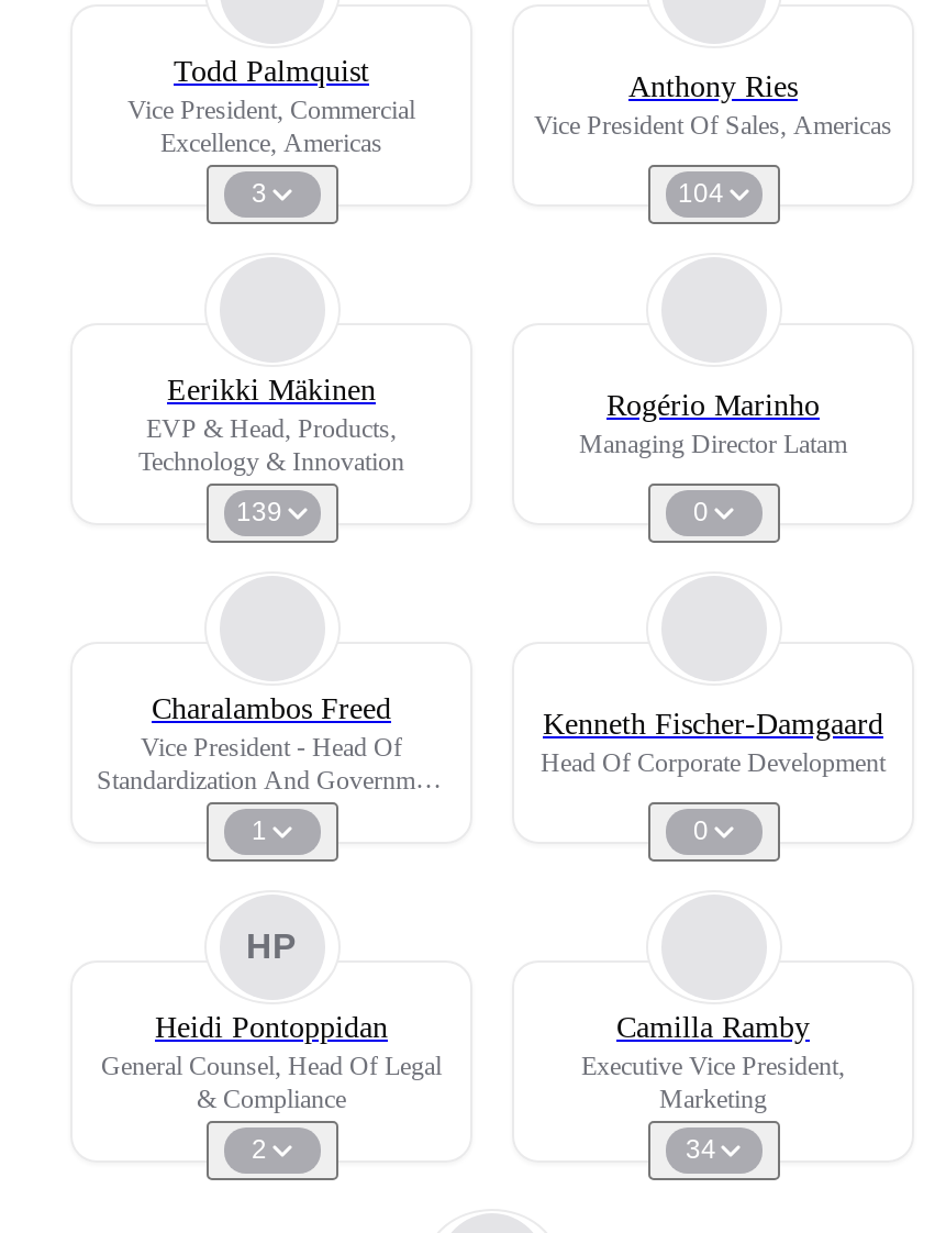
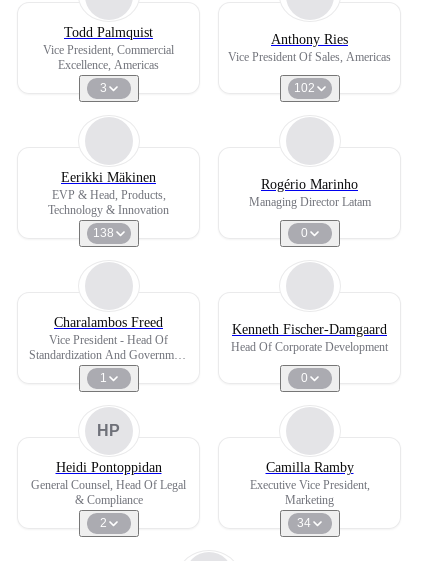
[678,178,724,209] 104 -> [293,81,314,95] 102
[236,497,282,527] 139 -> [92,226,113,240] 138

